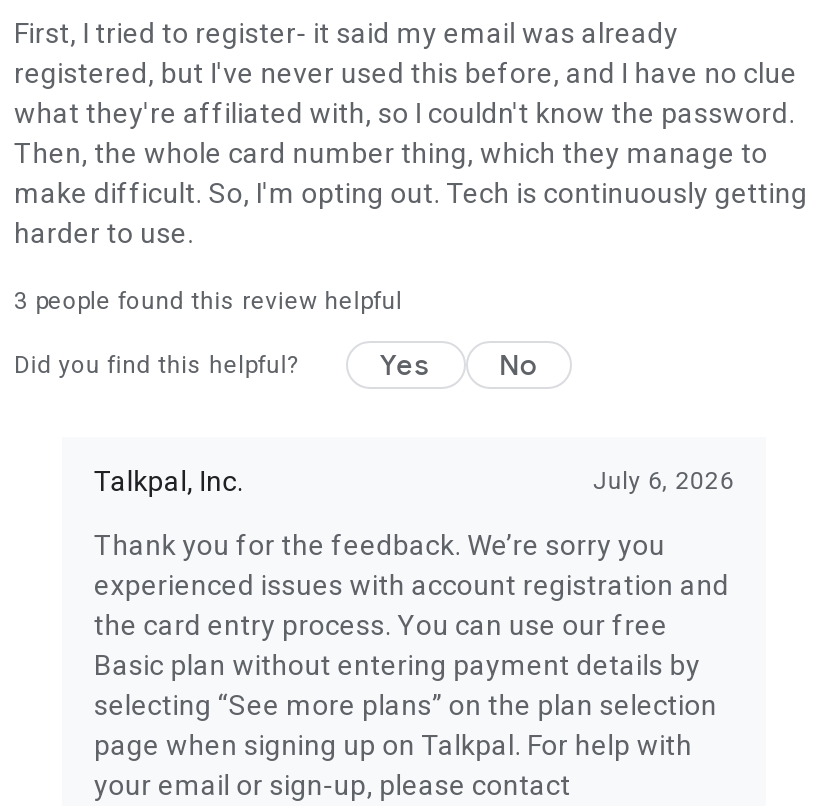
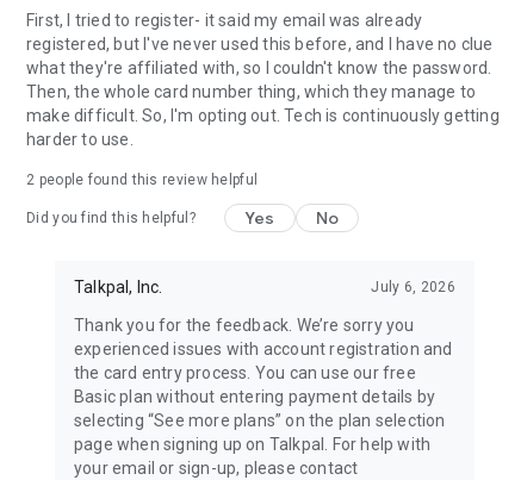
[14,287,402,315] 3 people found this review helpful -> [26,171,258,188] 2 people found this review helpful

